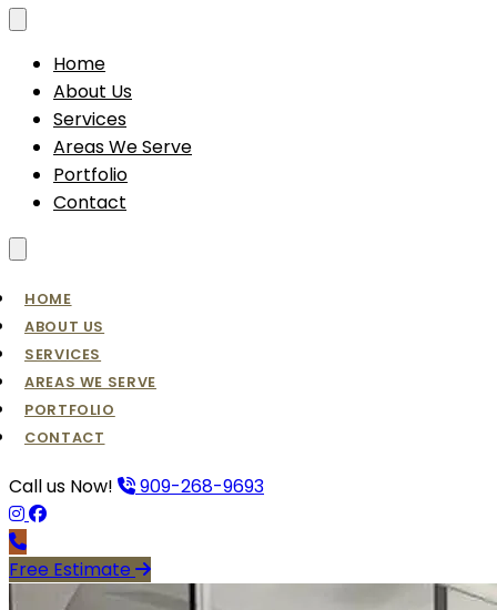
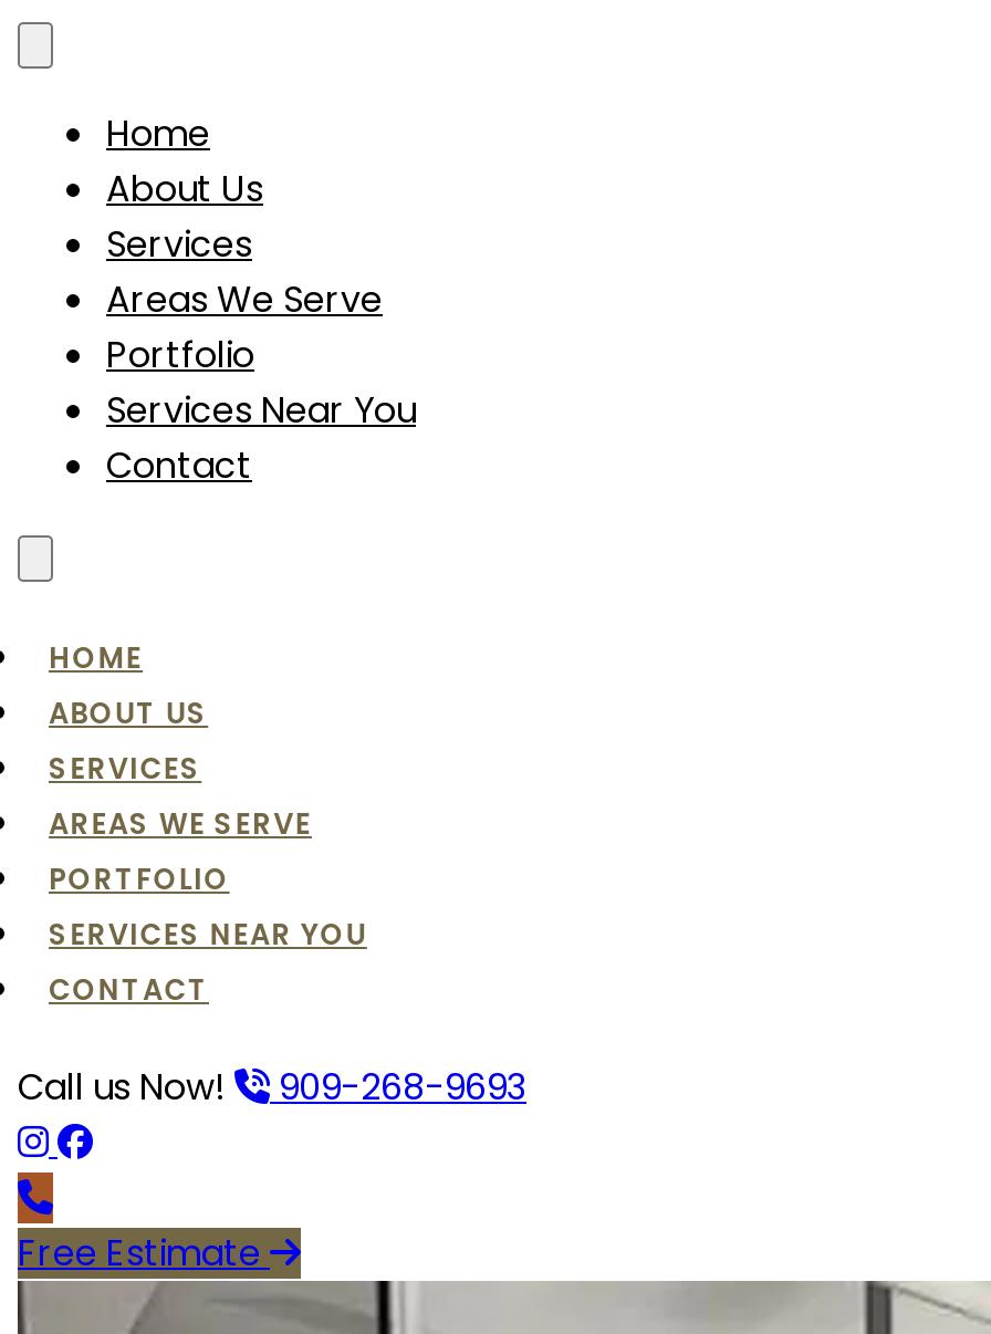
none -> [106,385,416,436] Services Near You
none -> [49,916,367,953] SERVICES NEAR YOU

